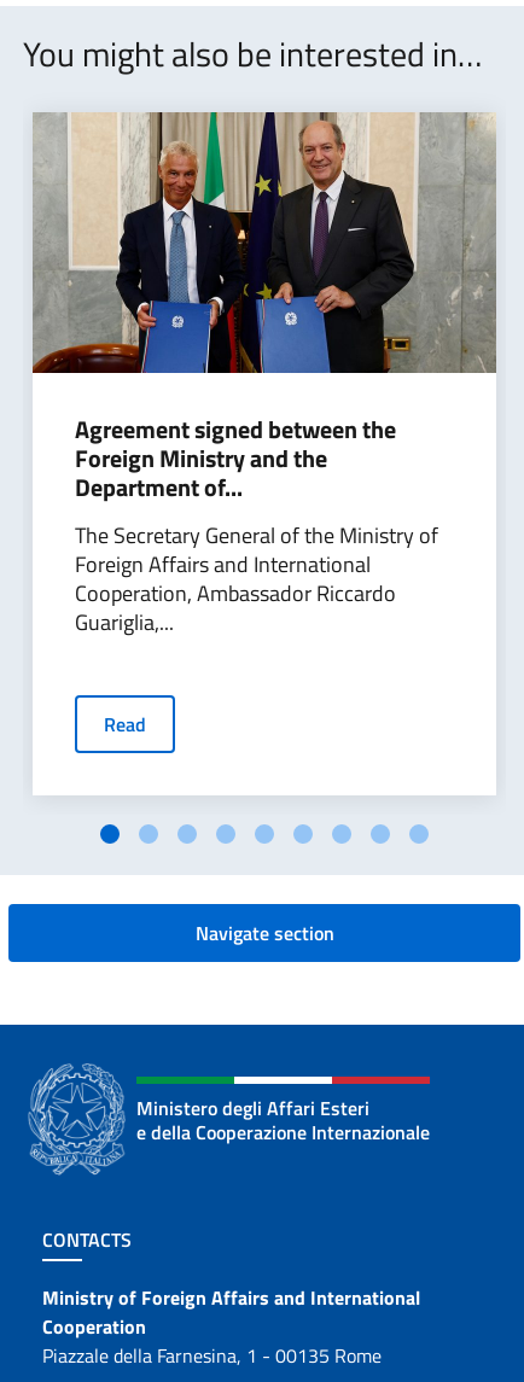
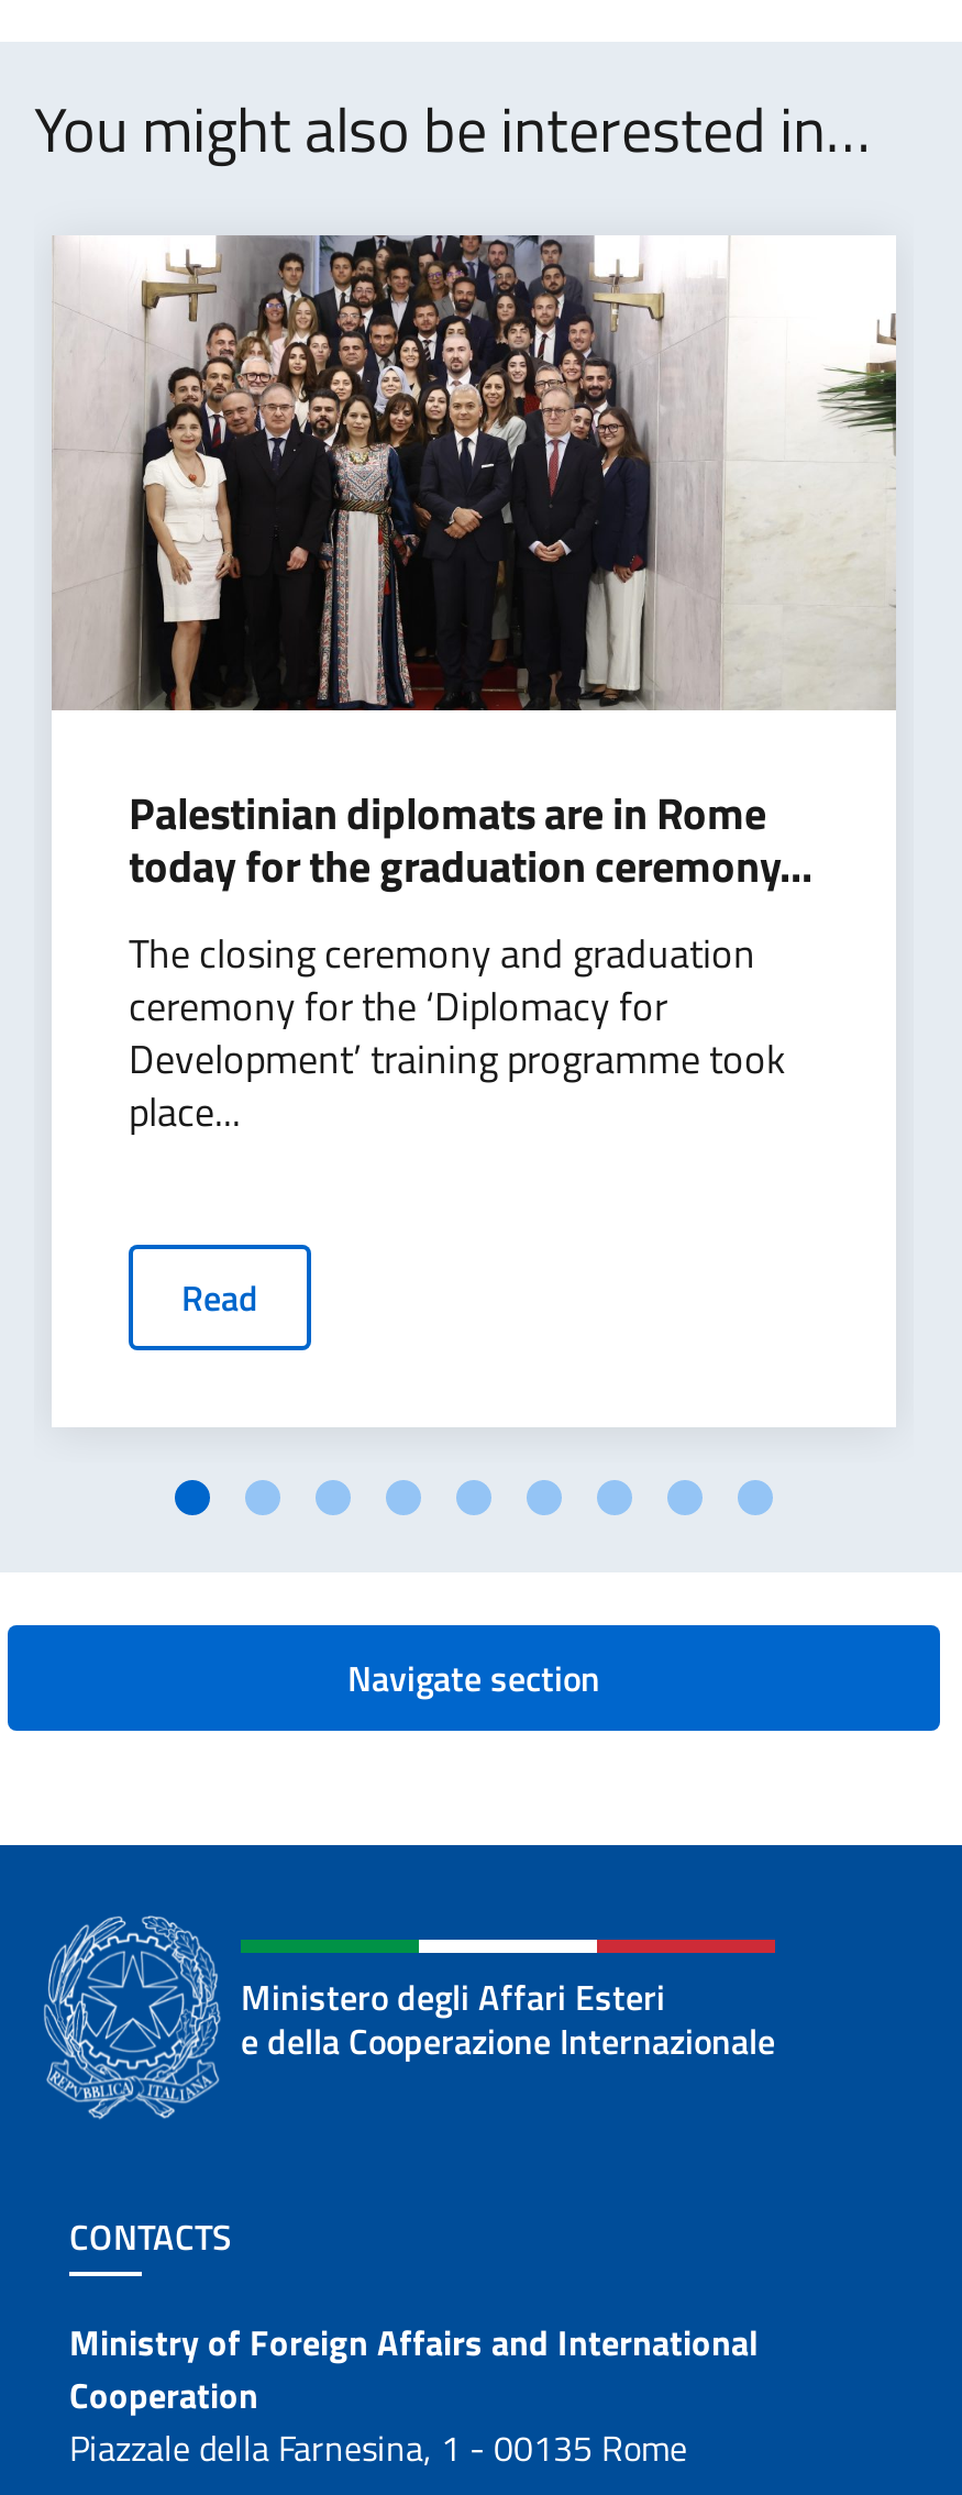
[33,111,497,638] [image] | Agreement signed between the | Foreign Ministry and the | Department of... | The Secretary General of the Ministry of | Foreign Affairs and International | Cooperation, Ambassador Riccardo | Guariglia,... -> [54,235,896,1141] [image] | Palestinian diplomats are in Rome | today for the graduation ceremony... | The closing ceremony and graduation | ceremony for the ‘Diplomacy for | Development’ training programme took | place...

